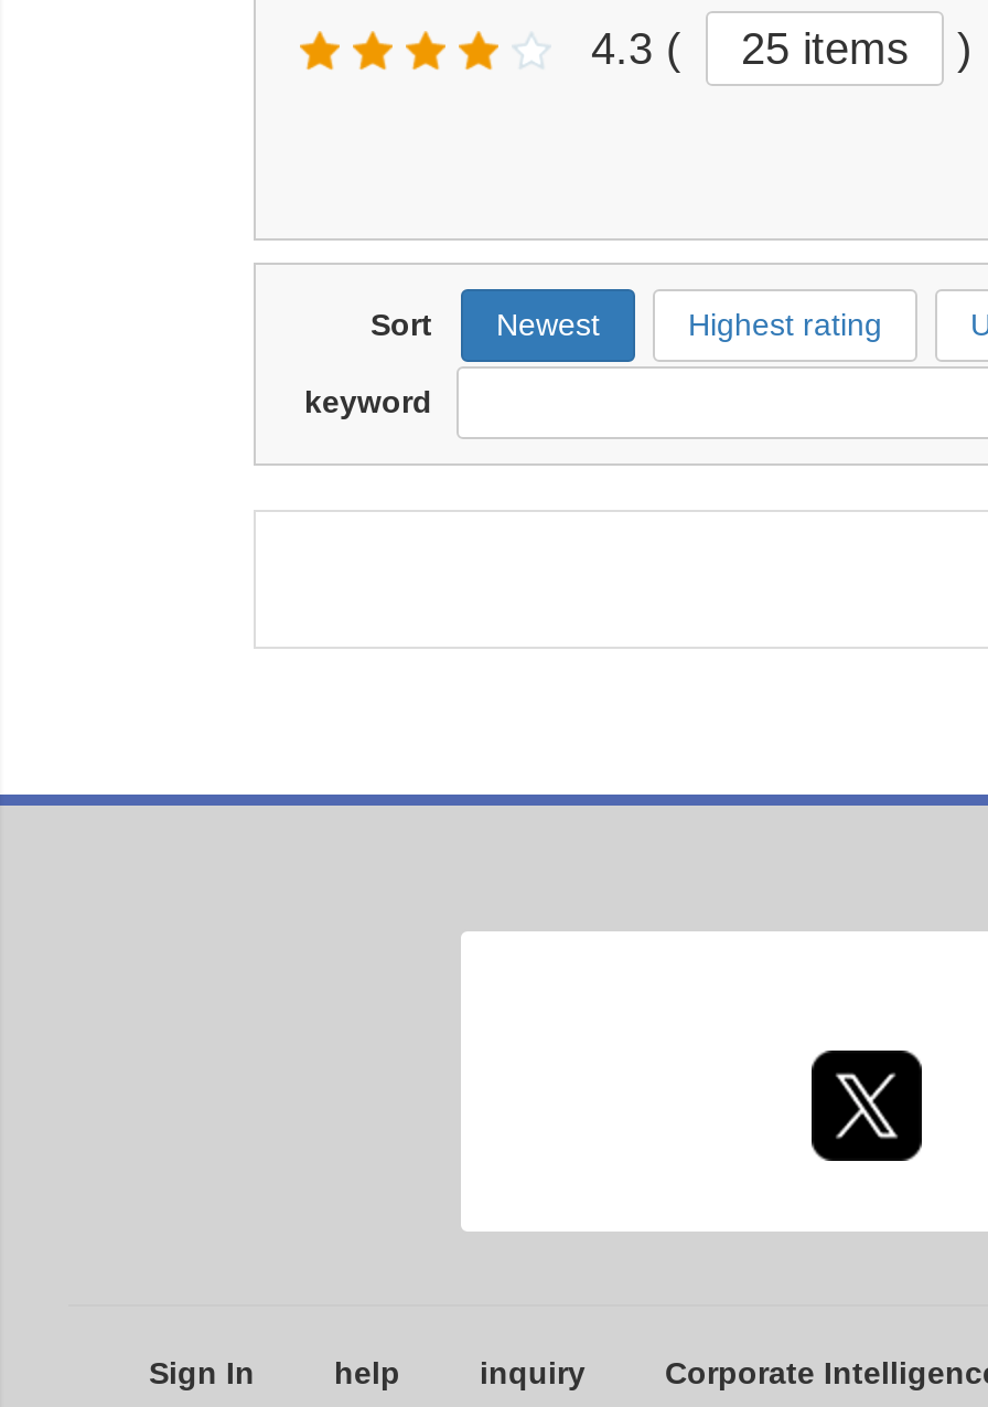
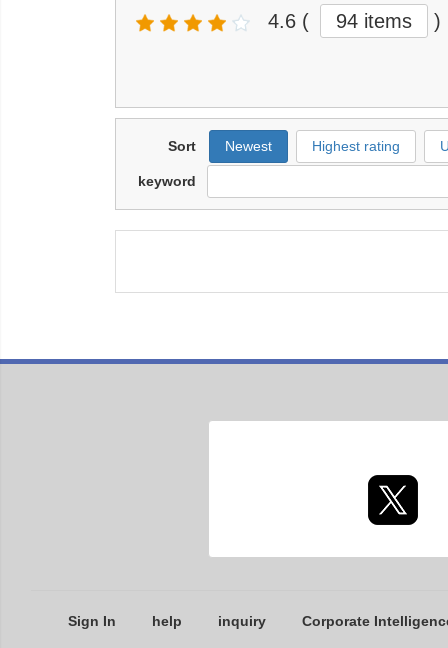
[578,24,695,72] 4.3 ( -> [262,10,315,32] 4.6 (
[741,24,909,72] 25 items -> [336,10,412,32] 94 items

